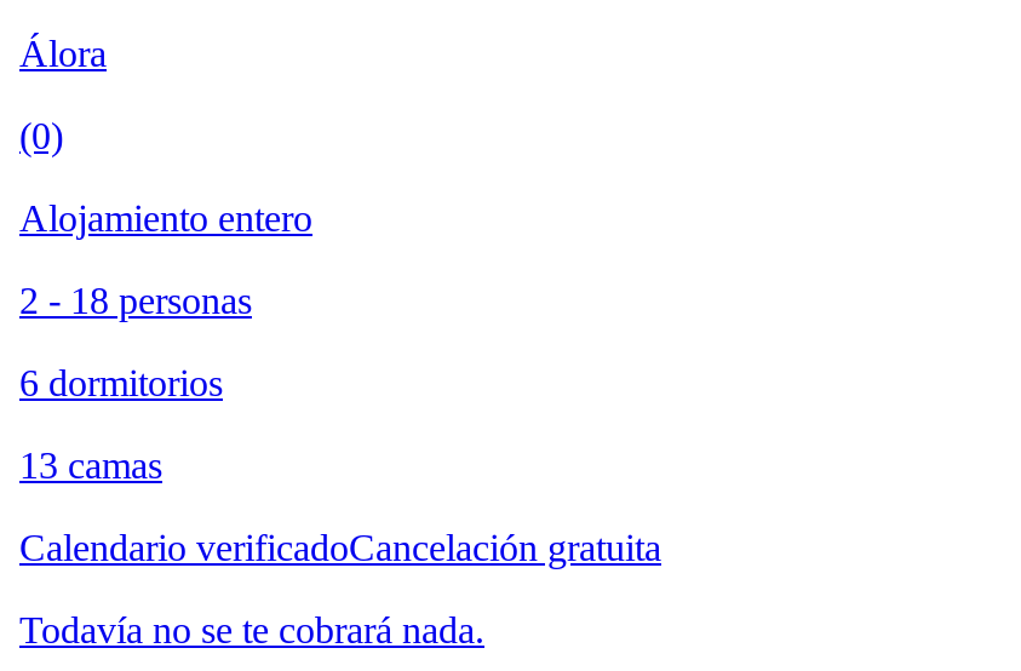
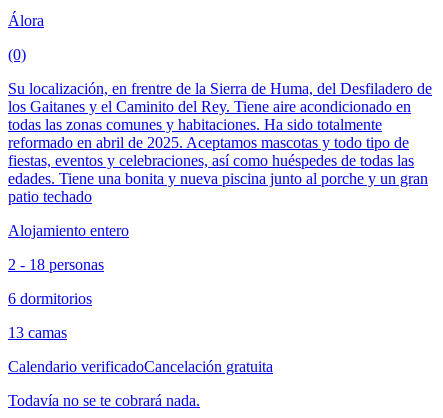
none -> [8,80,432,205] Su localización, en frentre de la Sierra de Huma, del Desfiladero de | los Gaitanes y el Caminito del Rey. Tiene aire acondicionado en | todas las zonas comunes y habitaciones. Ha sido totalmente | reformado en abril de 2025. Aceptamos mascotas y todo tipo de | fiestas, eventos y celebraciones, así como huéspedes de todas las | edades. Tiene una bonita y nueva piscina junto al porche y un gran | patio techado

